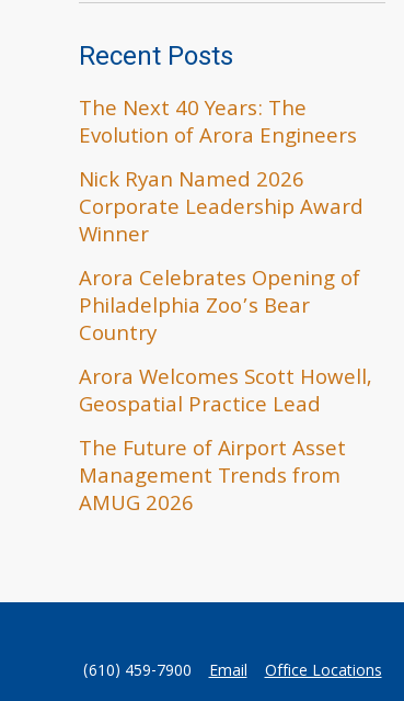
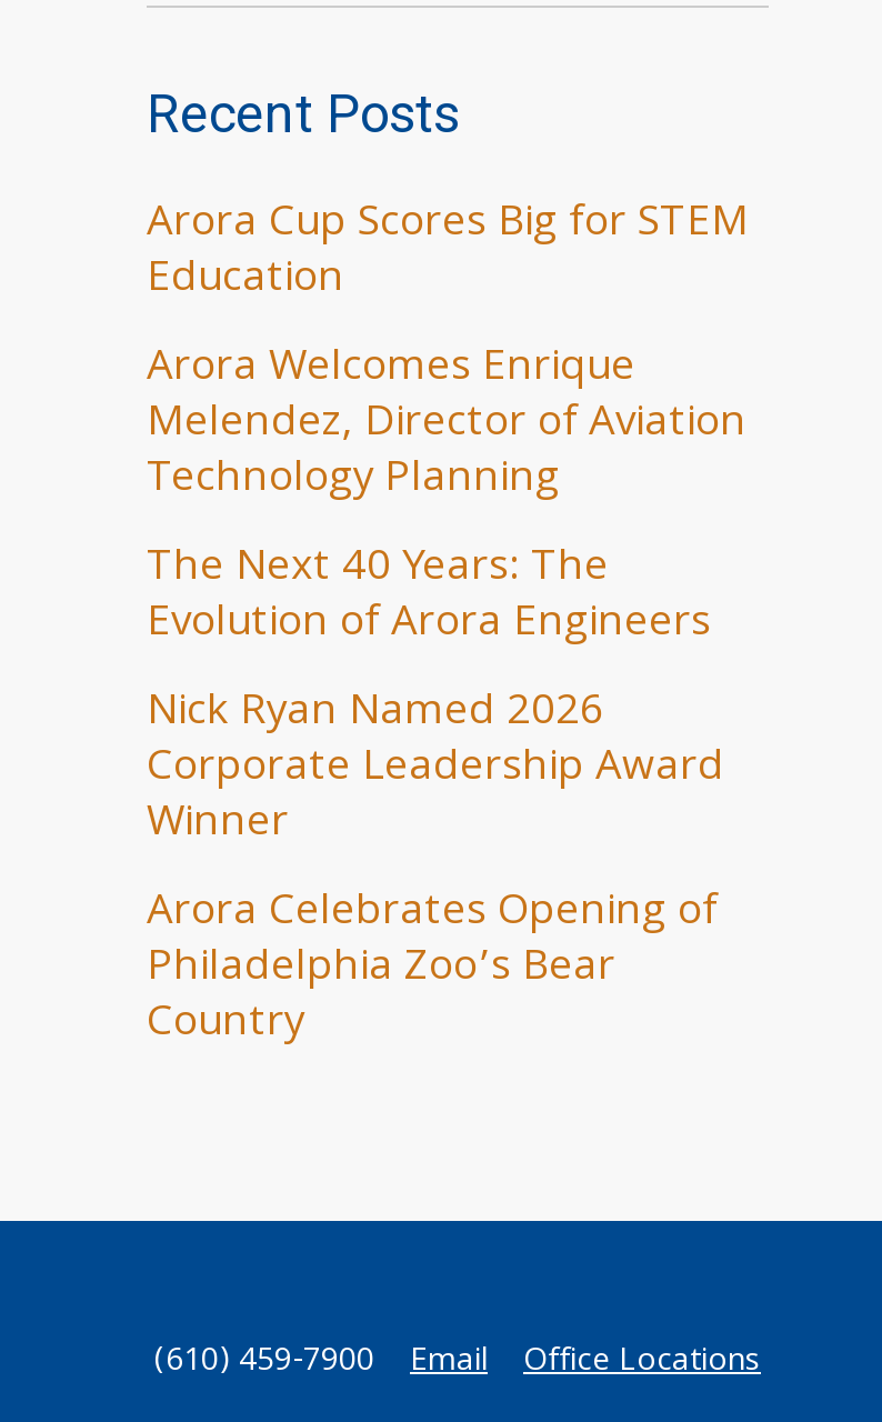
none -> [147,190,749,517] Arora Cup Scores Big for STEM | Education | Arora Welcomes Enrique | Melendez, Director of Aviation | Technology Planning
moved [79,121,363,353] -> [147,590,724,1061]: Evolution of Arora Engineers | Nick Ryan Named 2026 | Corporate Leadership Award | Winner | Arora Celebrates Opening of | Philadelphia Zoo’s Bear | Country
[79,362,372,523] Arora Welcomes Scott Howell, | Geospatial Practice Lead | The Future of Airport Asset | Management Trends from | AMUG 2026 -> none

